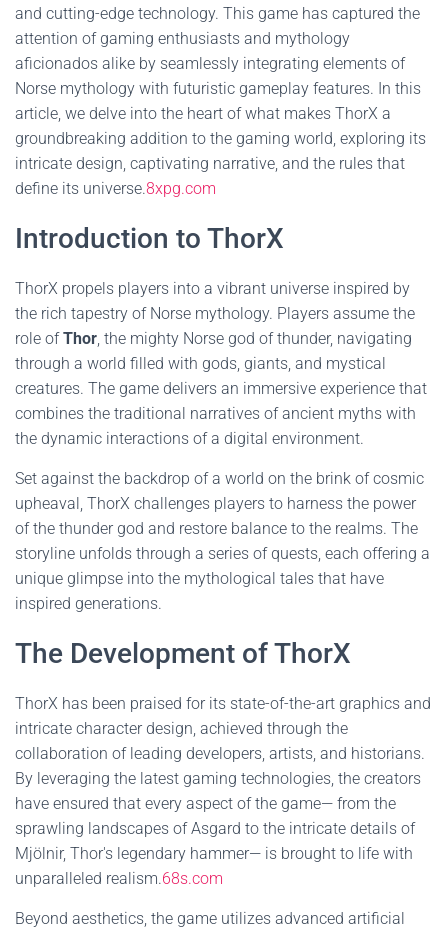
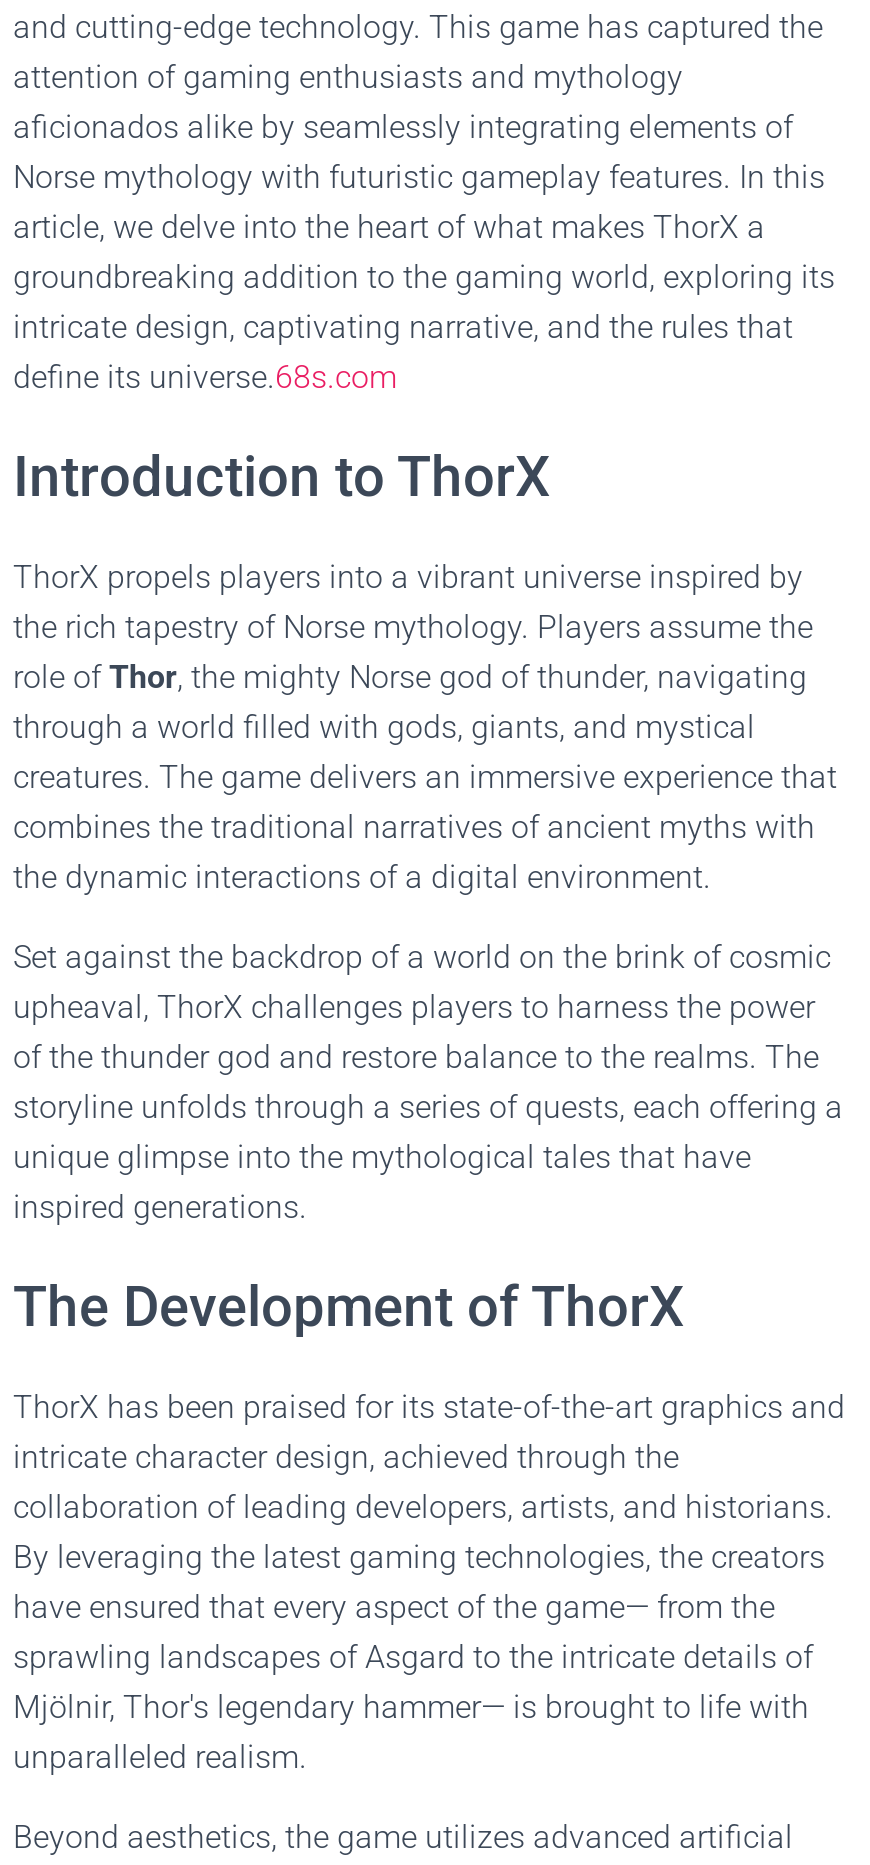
[15,179,216,198] define its universe.8xpg.com -> [13,358,397,396] define its universe.68s.com
[15,869,223,888] unparalleled realism.68s.com -> [13,1738,307,1776] unparalleled realism.

